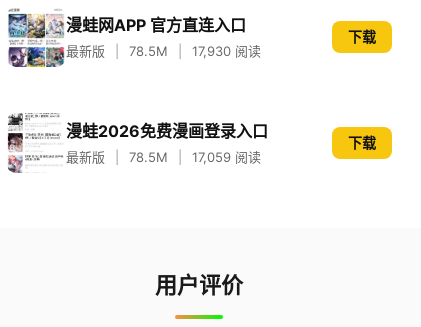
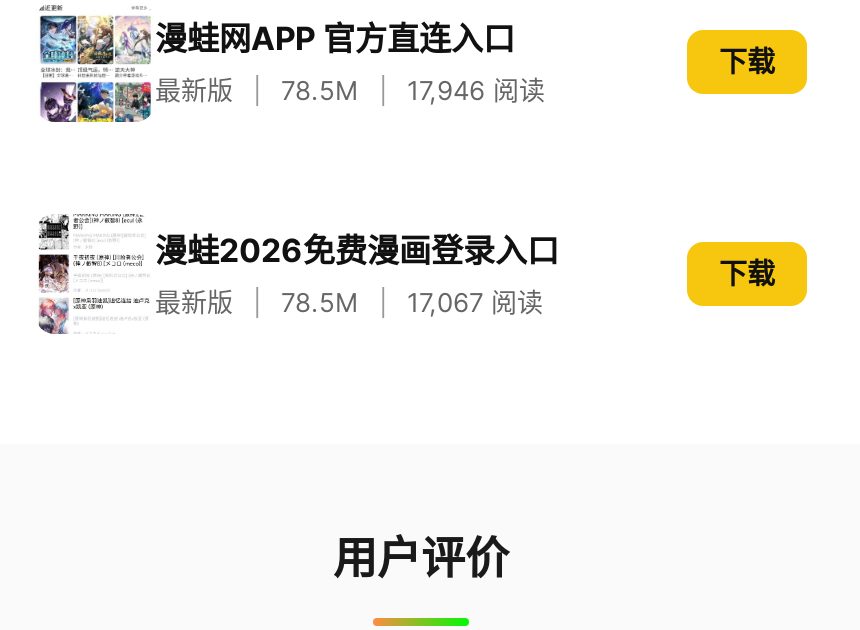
[192,42,261,58] 17,930 阅读 -> [407,73,545,105] 17,946 阅读
[192,148,261,164] 17,059 阅读 -> [407,285,543,317] 17,067 阅读

